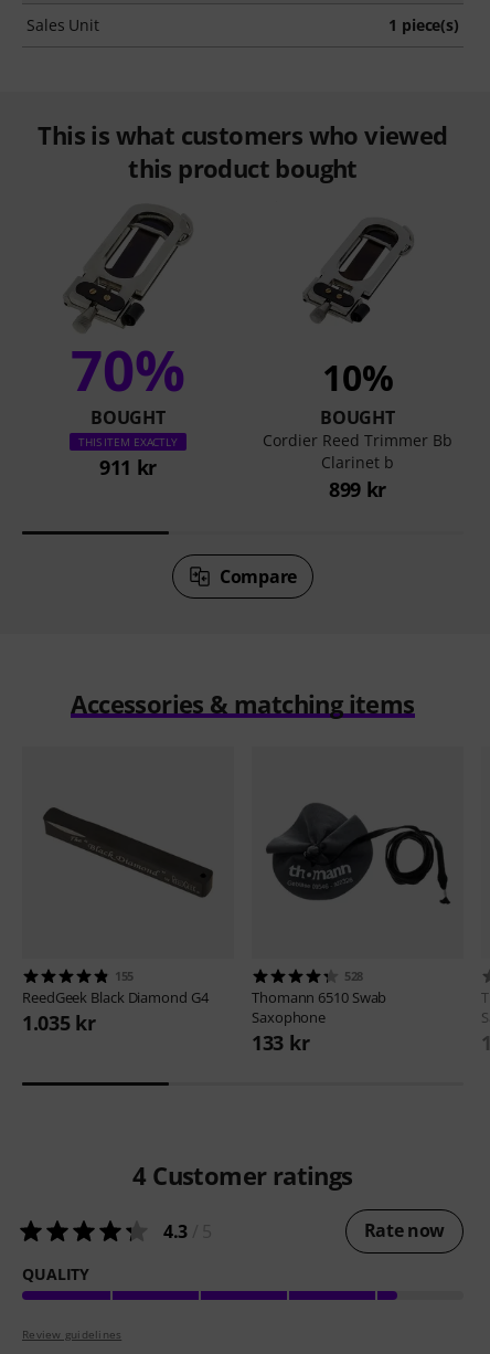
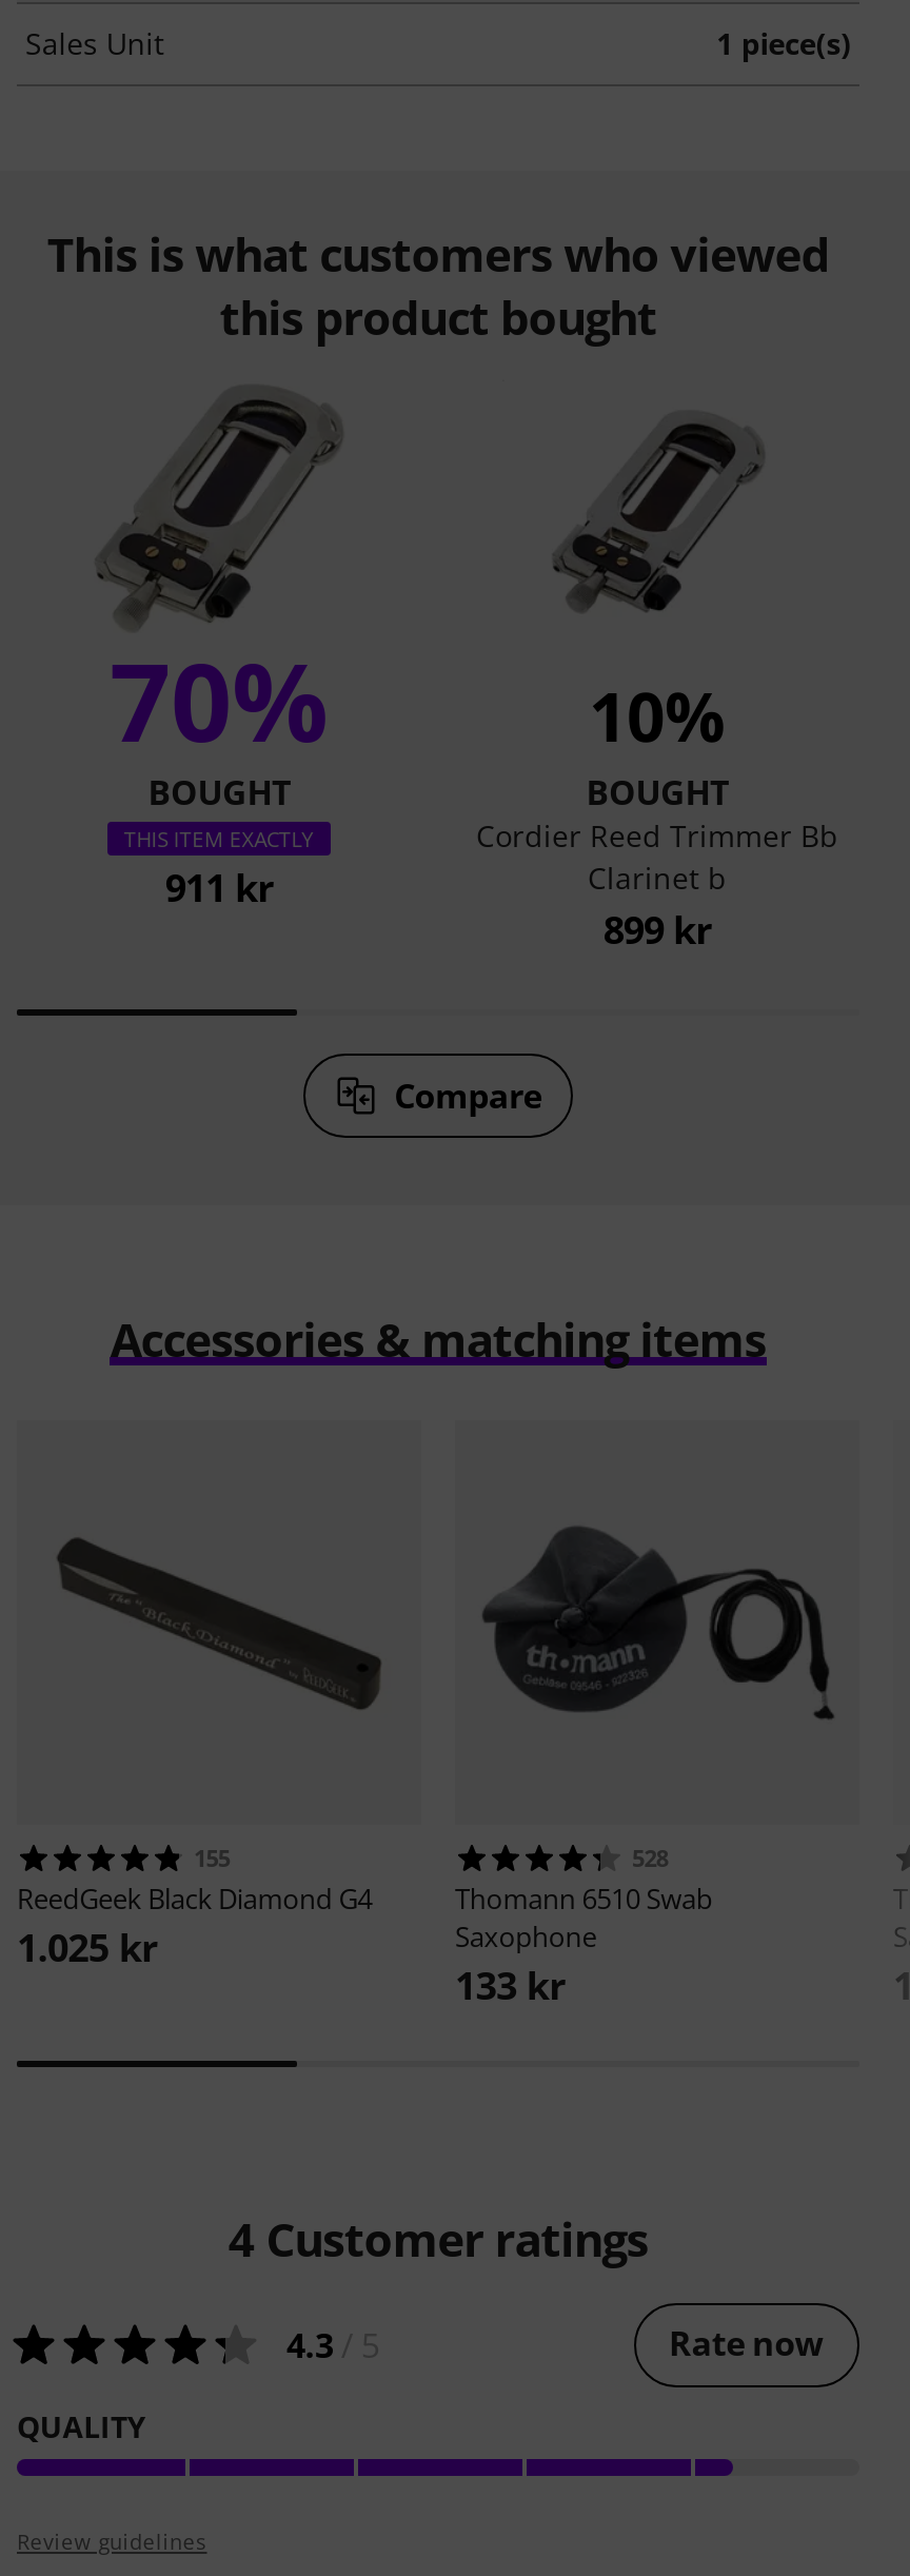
[22,1009,96,1035] 1.035 kr -> [17,1921,158,1971] 1.025 kr

